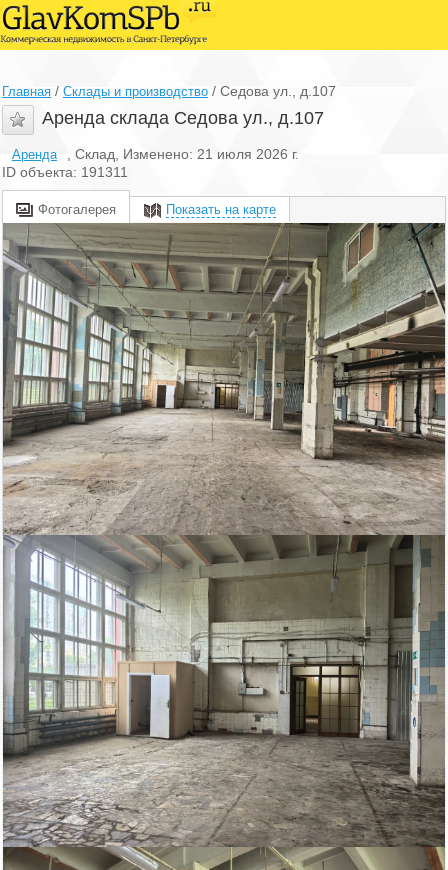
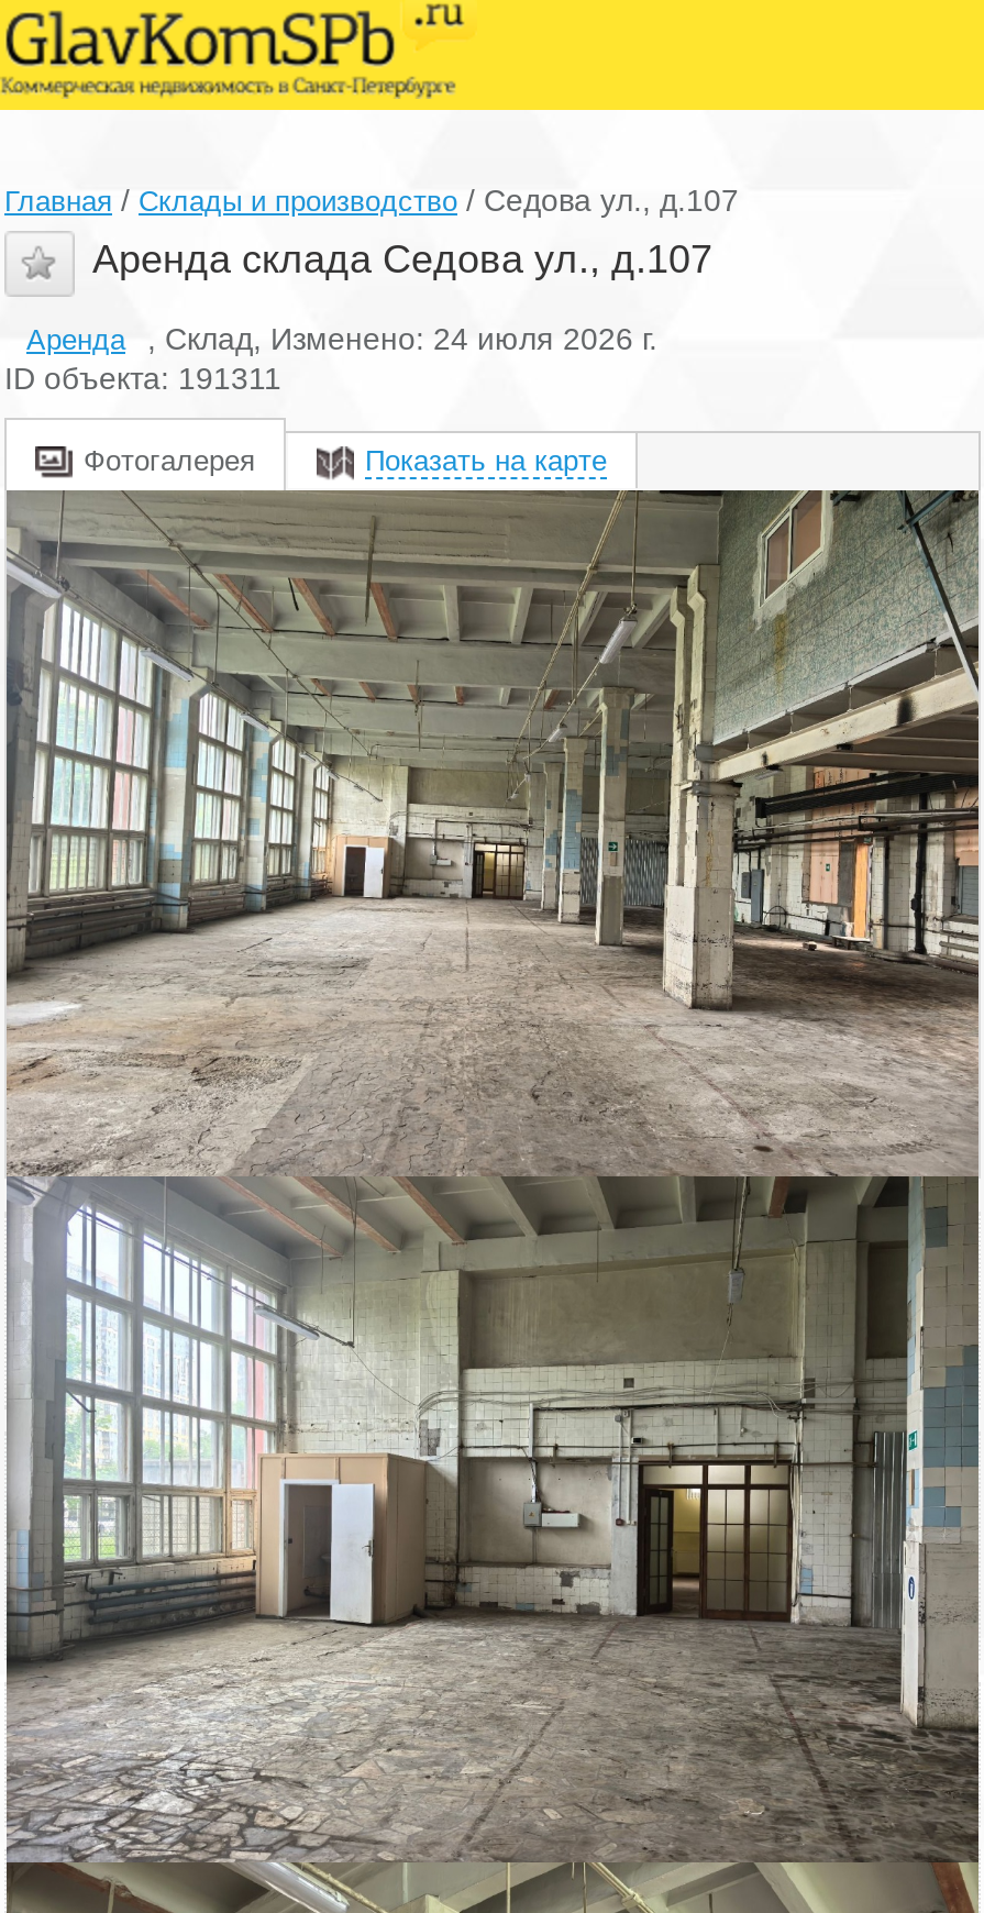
[67,146,299,162] , Склад, Изменено: 21 июля 2026 г. -> [147,321,657,356] , Склад, Изменено: 24 июля 2026 г.

